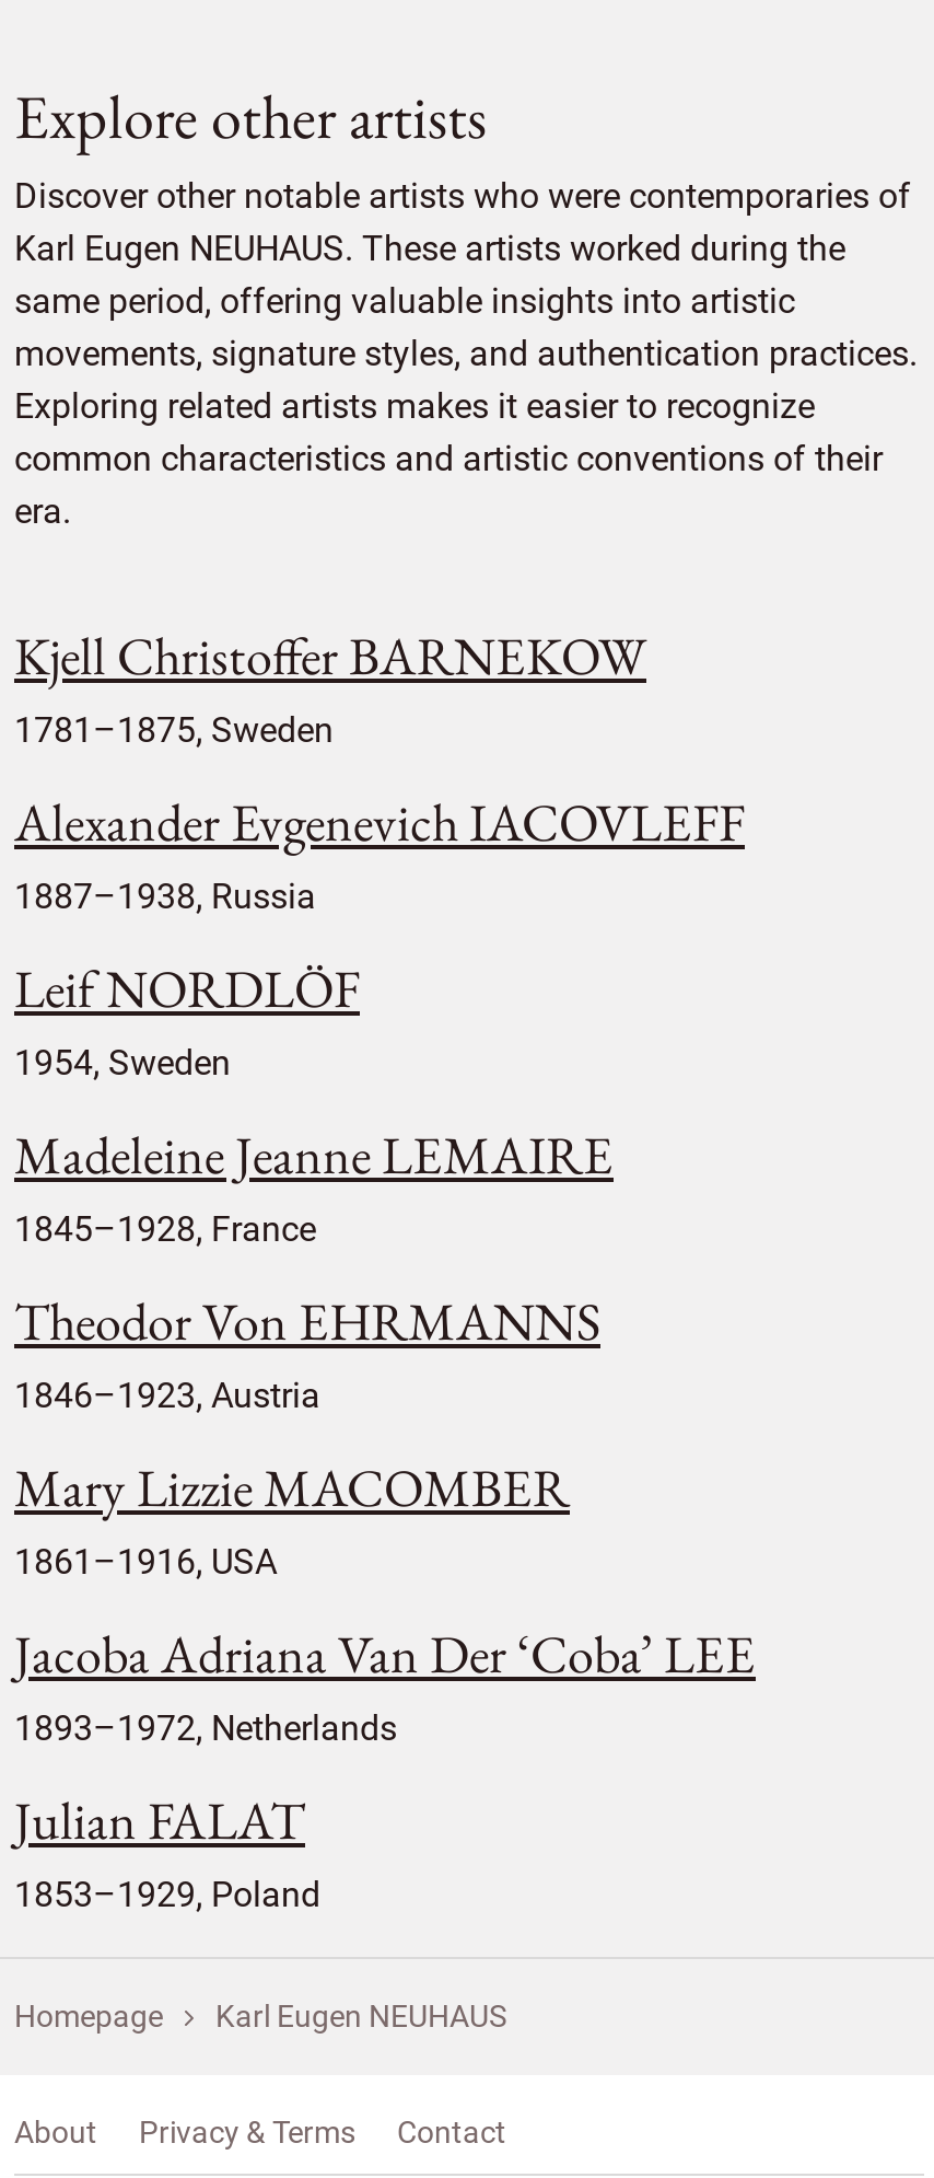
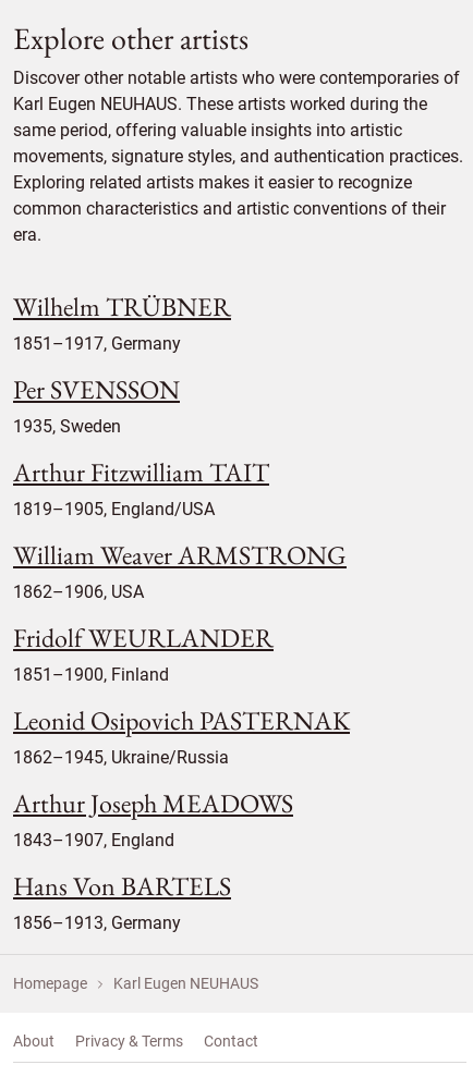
[14,621,646,751] Kjell Christoffer BARNEKOW | 1781–1875, Sweden -> [13,290,231,354] Wilhelm TRÜBNER | 1851–1917, Germany
[14,788,745,917] Alexander Evgenevich IACOVLEFF | 1887–1938, Russia -> [13,372,180,437] Per SVENSSON | 1935, Sweden
[14,954,360,1083] Leif NORDLÖF | 1954, Sweden -> [13,455,269,519] Arthur Fitzwilliam TAIT | 1819–1905, England/USA
[14,1121,614,1250] Madeleine Jeanne LEMAIRE | 1845–1928, France -> [13,538,347,602] William Weaver ARMSTRONG | 1862–1906, USA
[14,1287,600,1416] Theodor Von EHRMANNS | 1846–1923, Austria -> [13,621,274,685] Fridolf WEURLANDER | 1851–1900, Finland
[14,1453,570,1582] Mary Lizzie MACOMBER | 1861–1916, USA -> [13,703,350,768] Leonid Osipovich PASTERNAK | 1862–1945, Ukraine/Russia
[14,1620,756,1749] Jacoba Adriana Van Der ‘Coba’ LEE | 1893–1972, Netherlands -> [13,786,293,850] Arthur Joseph MEADOWS | 1843–1907, England
[14,1786,320,1915] Julian FALAT | 1853–1929, Poland -> [13,869,231,933] Hans Von BARTELS | 1856–1913, Germany

